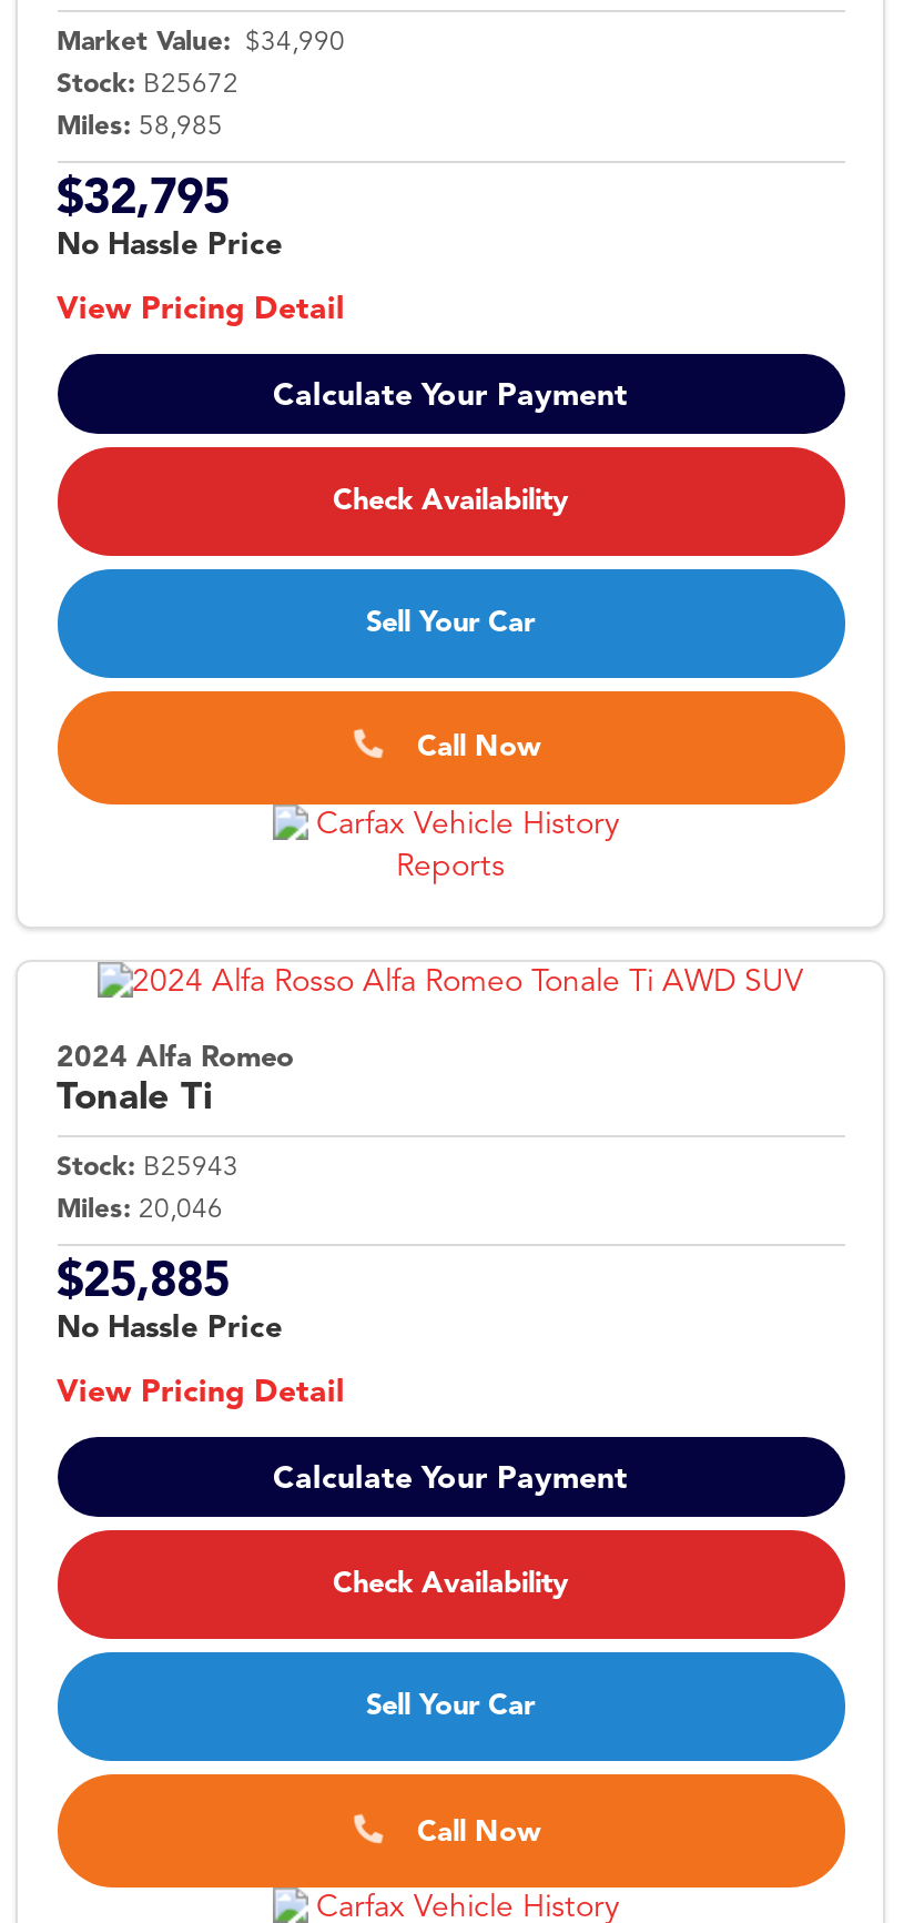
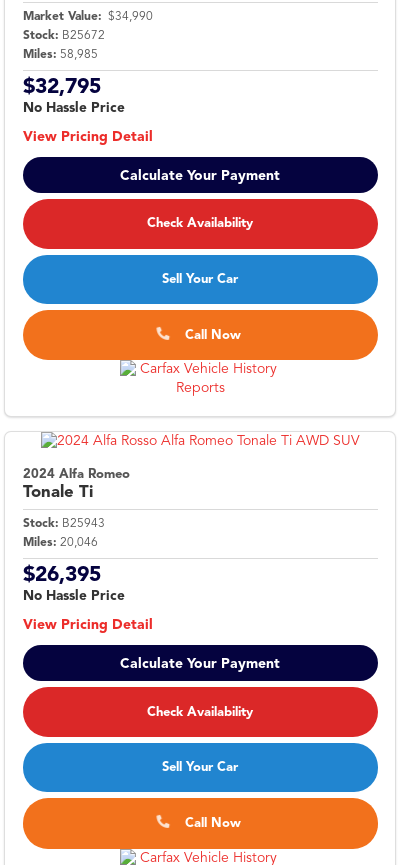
[57,1258,230,1305] $25,885 -> [22,565,100,586] $26,395

